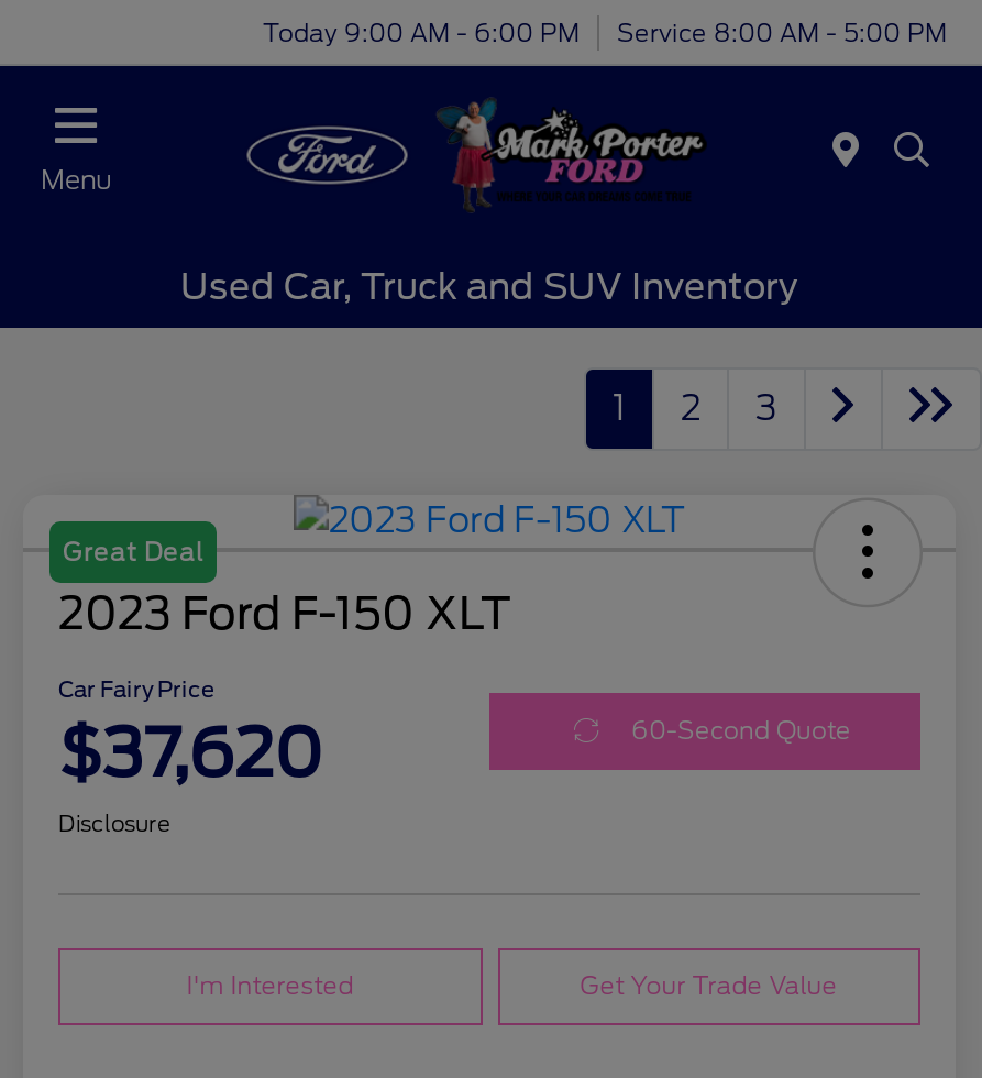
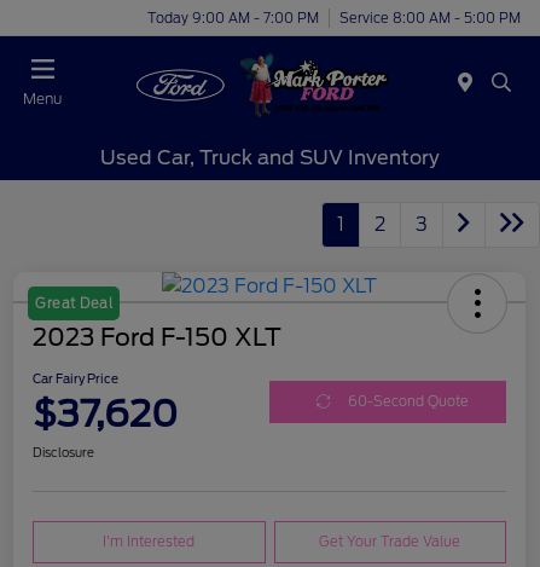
[263,16,947,47] Today 9:00 AM - 6:00 PM Service 8:00 AM - 5:00 PM -> [147,9,521,26] Today 9:00 AM - 7:00 PM Service 8:00 AM - 5:00 PM

